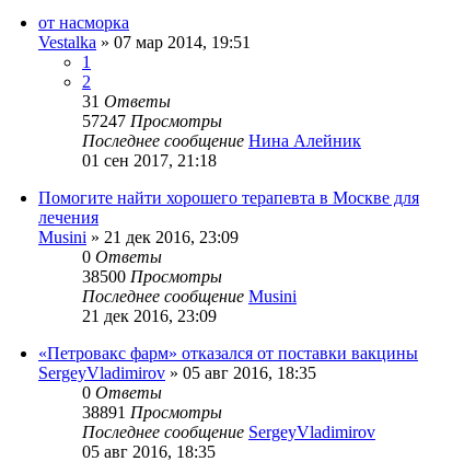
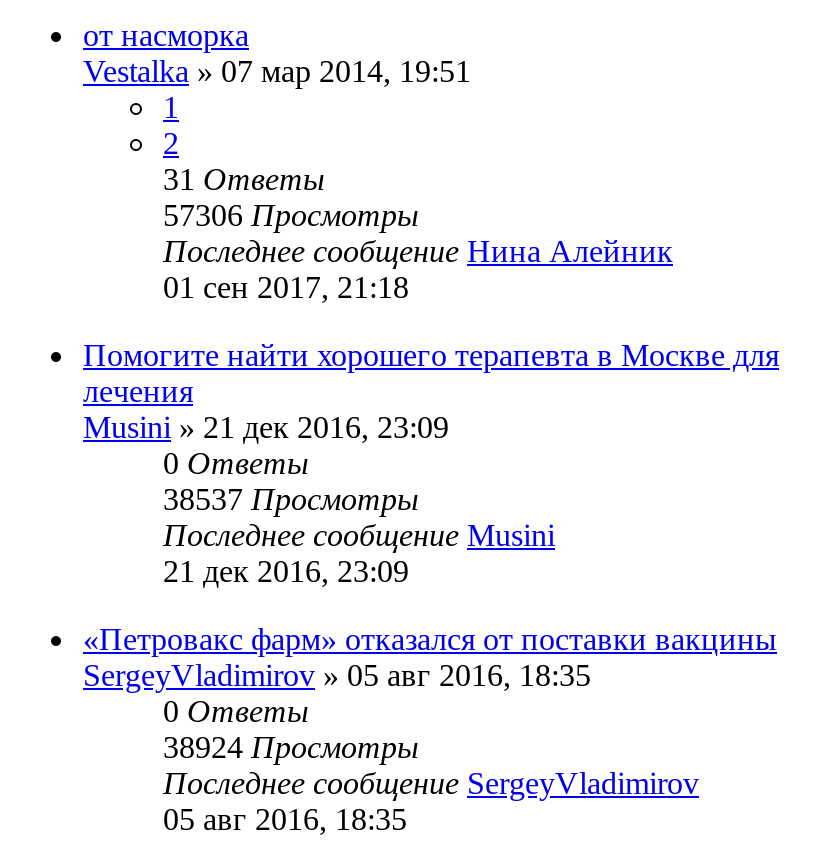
[82,112,222,131] 57247 Просмотры -> [163,199,419,233] 57306 Просмотры
[82,268,222,286] 38500 Просмотры -> [163,483,419,517] 38537 Просмотры
[82,403,222,422] 38891 Просмотры -> [163,731,419,765] 38924 Просмотры

